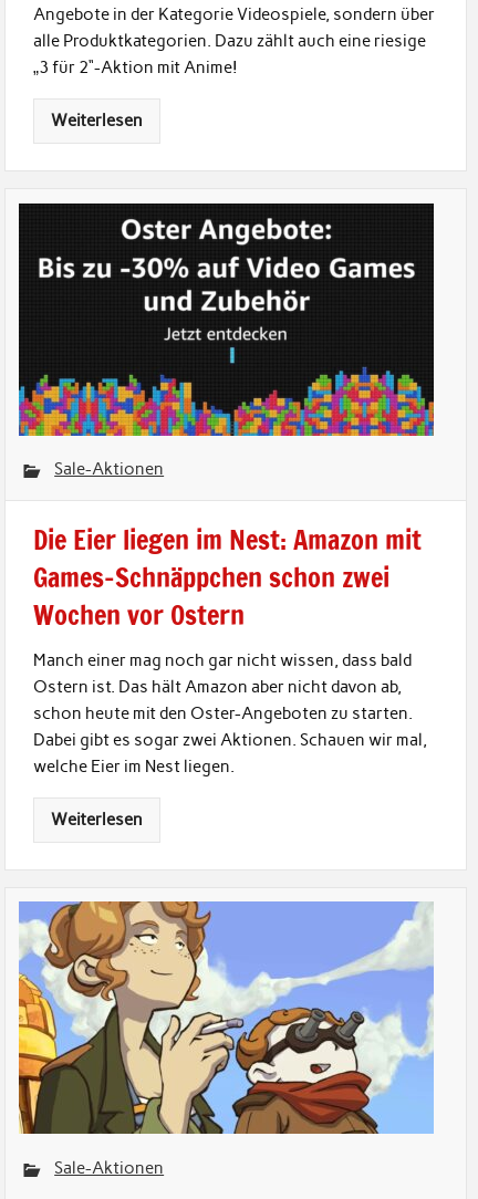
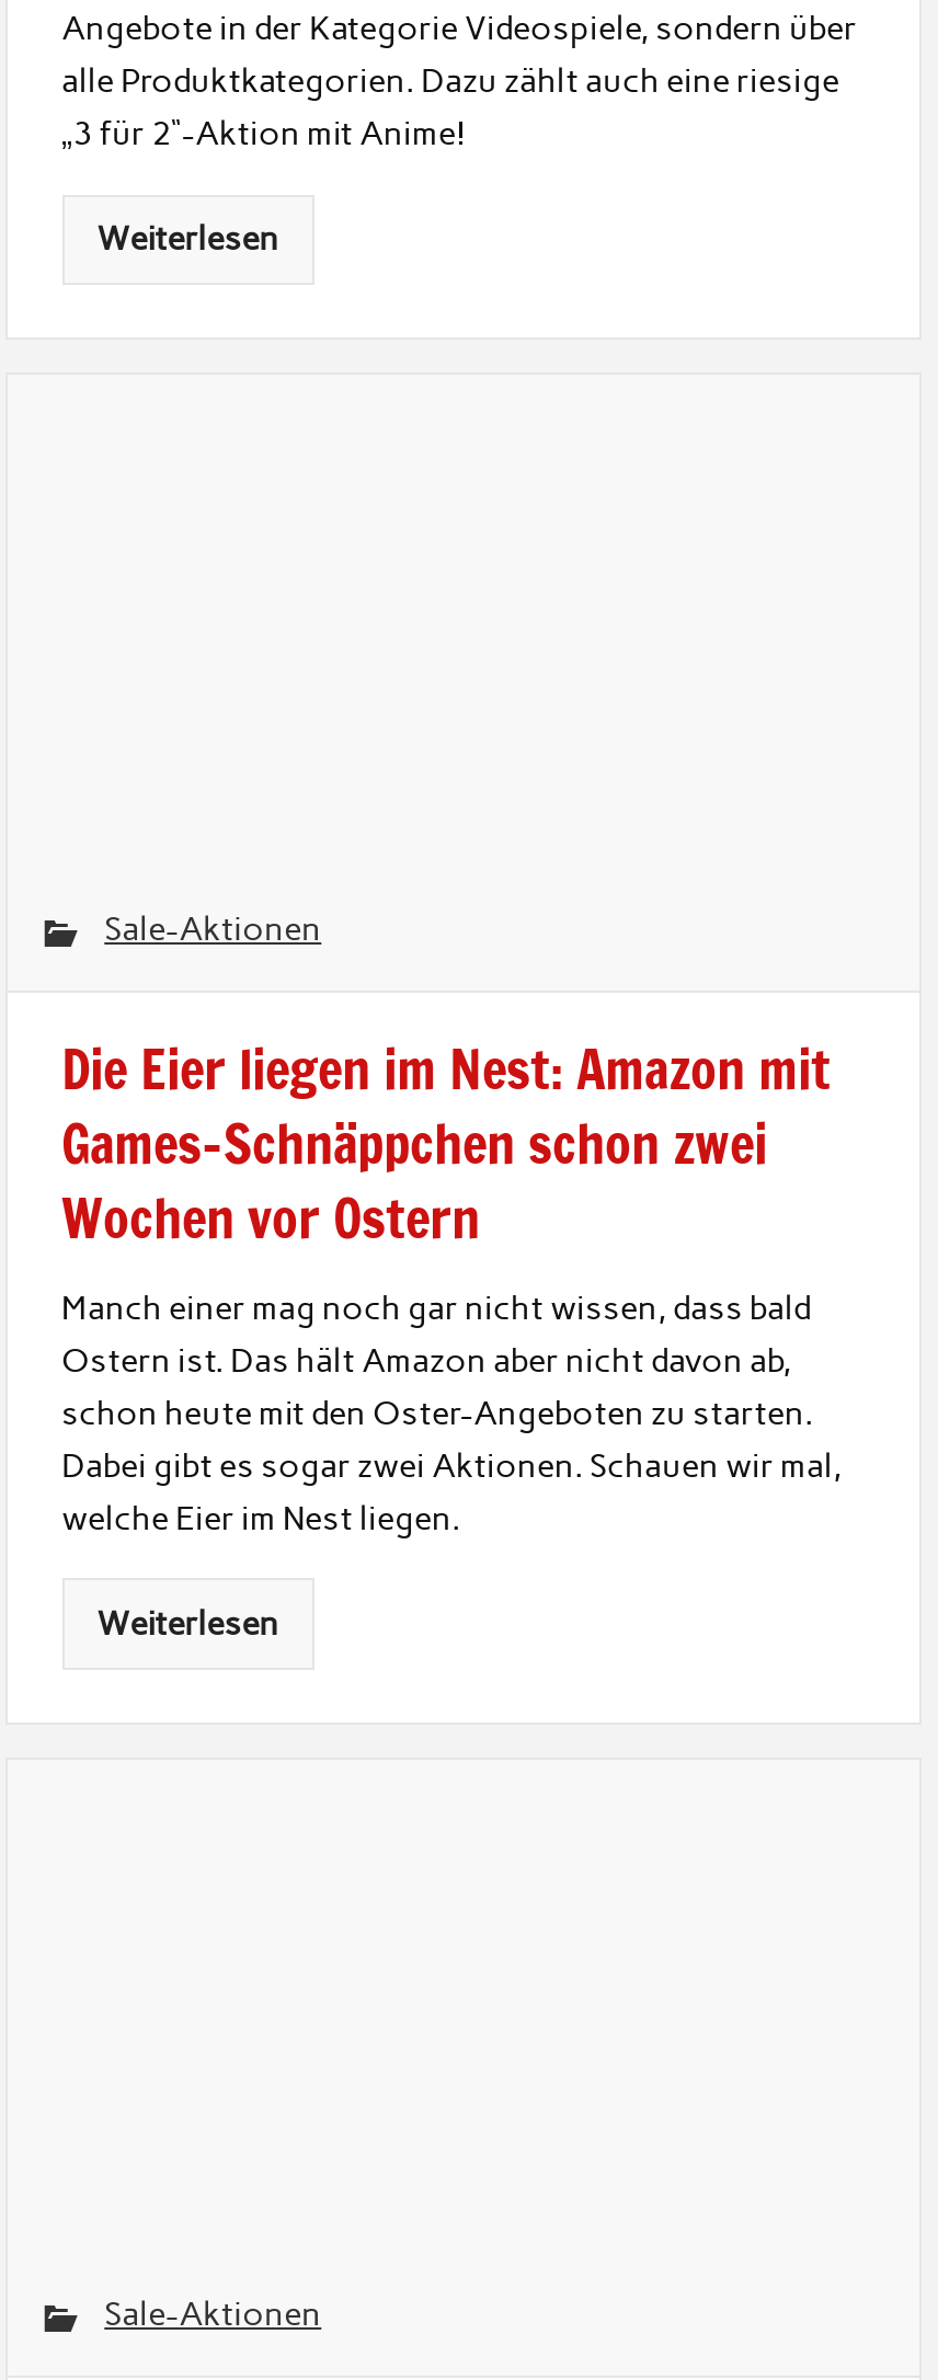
[18,202,435,437] [image] -> none
[18,900,435,1135] [image] -> none

